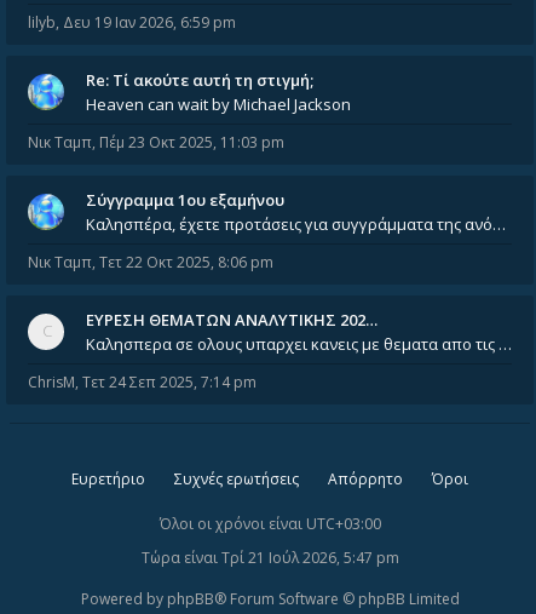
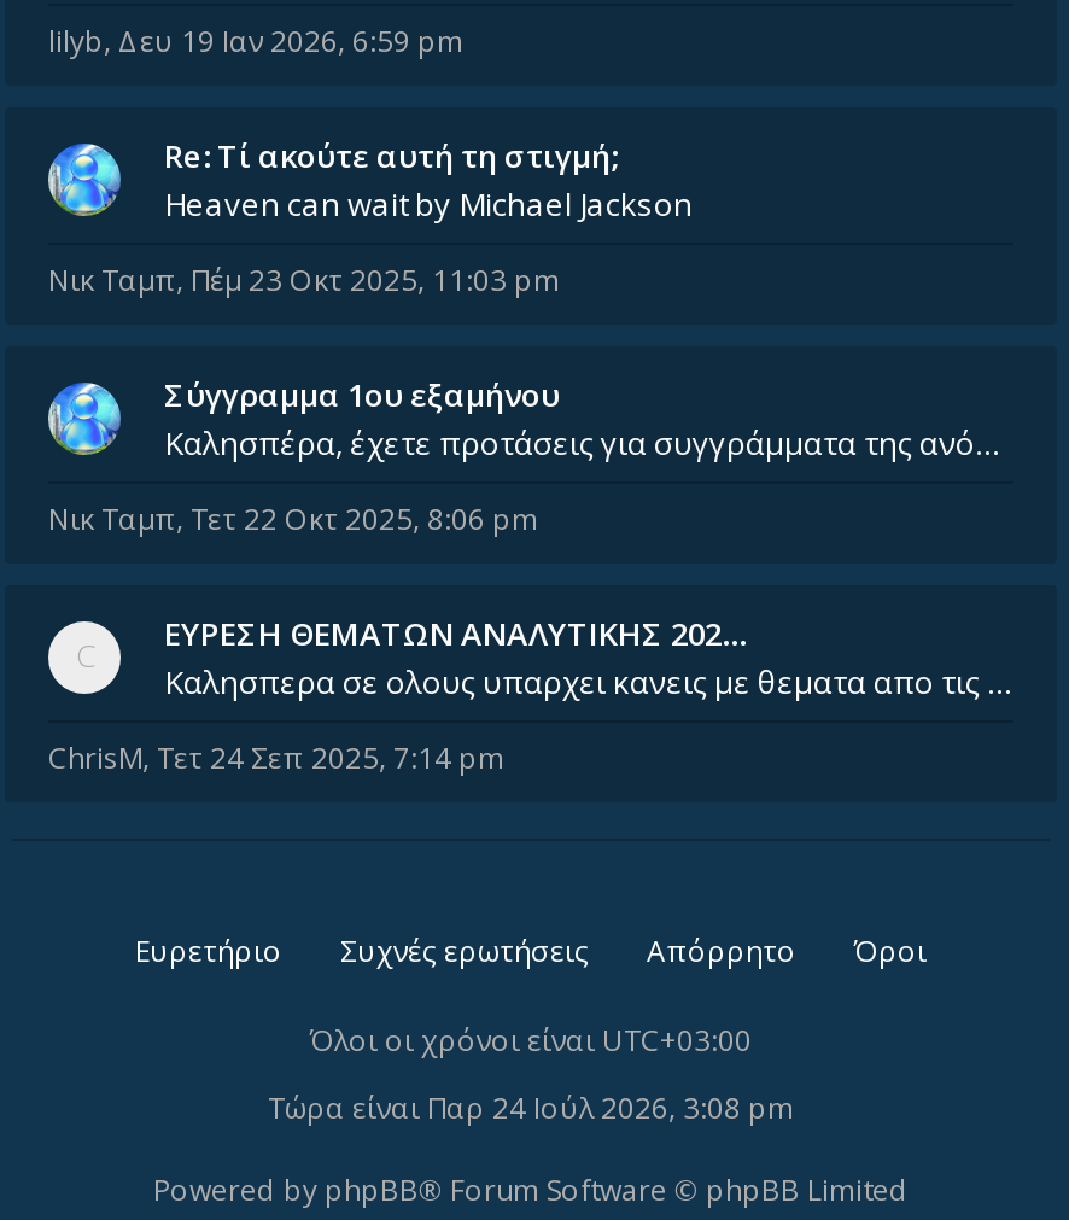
[141,547,399,568] Τώρα είναι Τρί 21 Ιούλ 2026, 5:47 pm -> [268,1087,794,1128] Τώρα είναι Παρ 24 Ιούλ 2026, 3:08 pm

